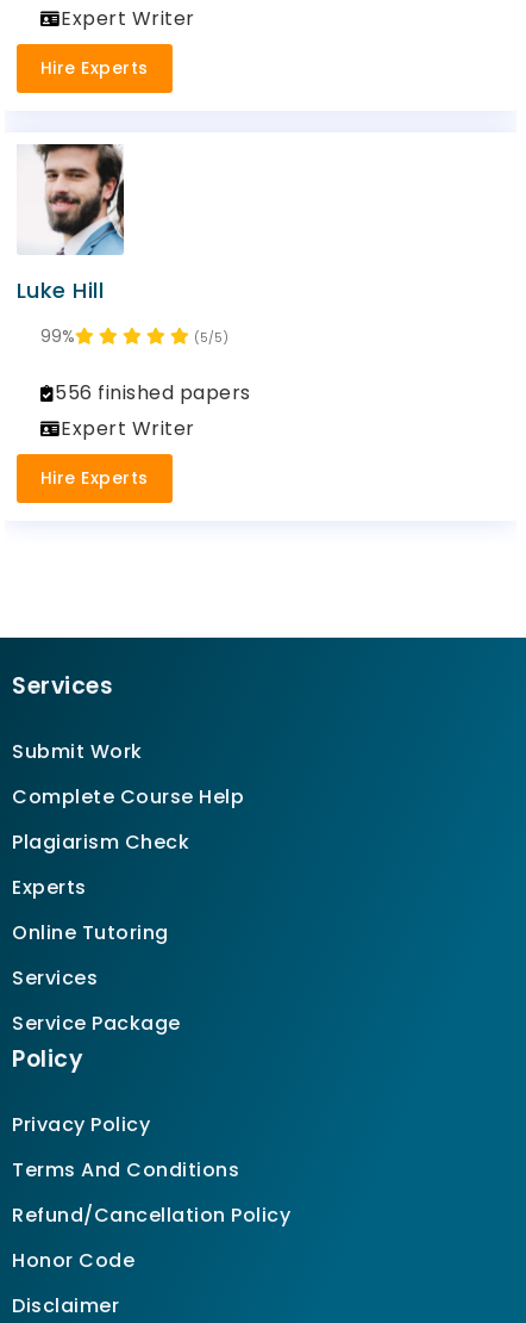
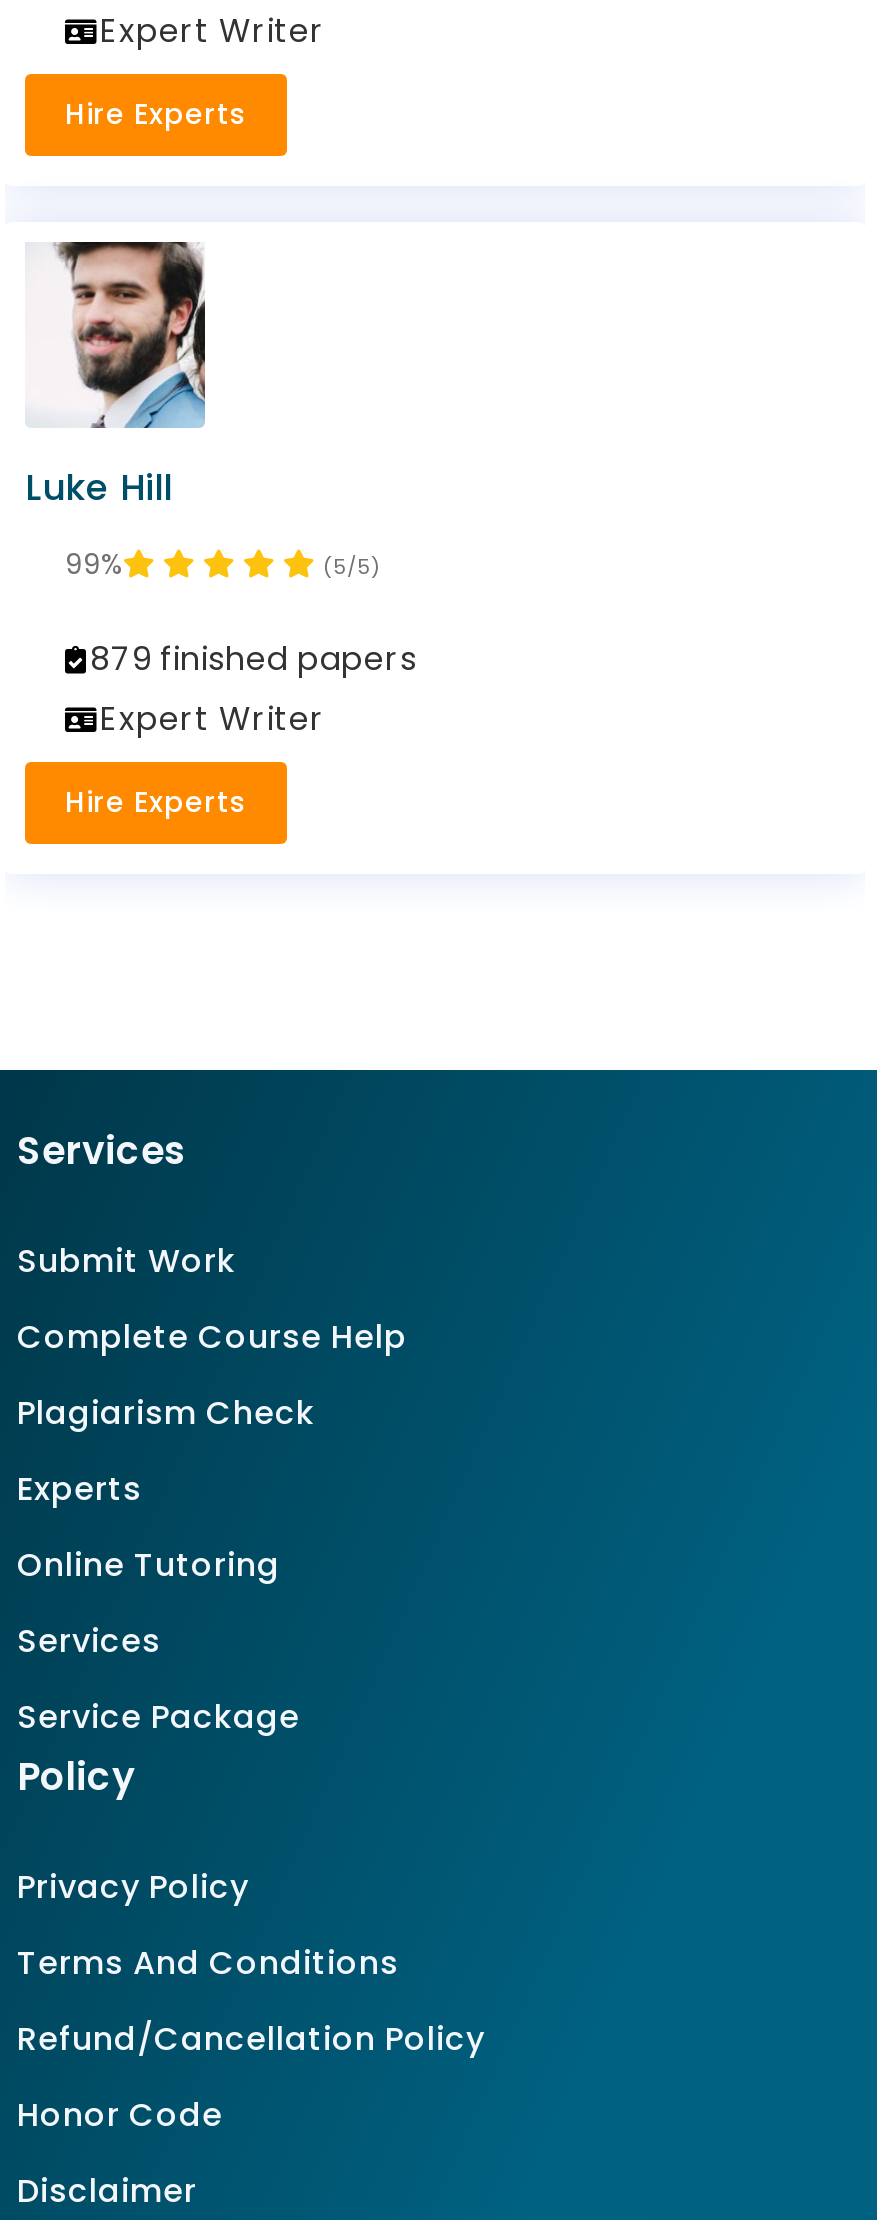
[55,379,251,406] 556 finished papers -> [90,635,417,681] 879 finished papers

